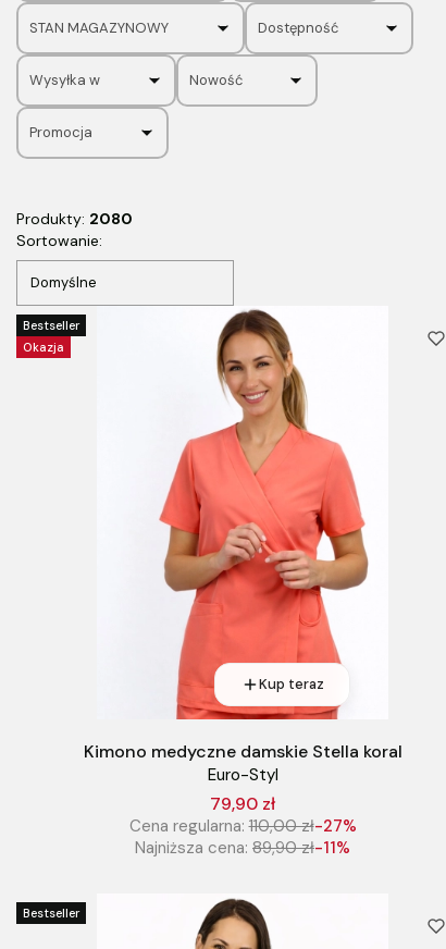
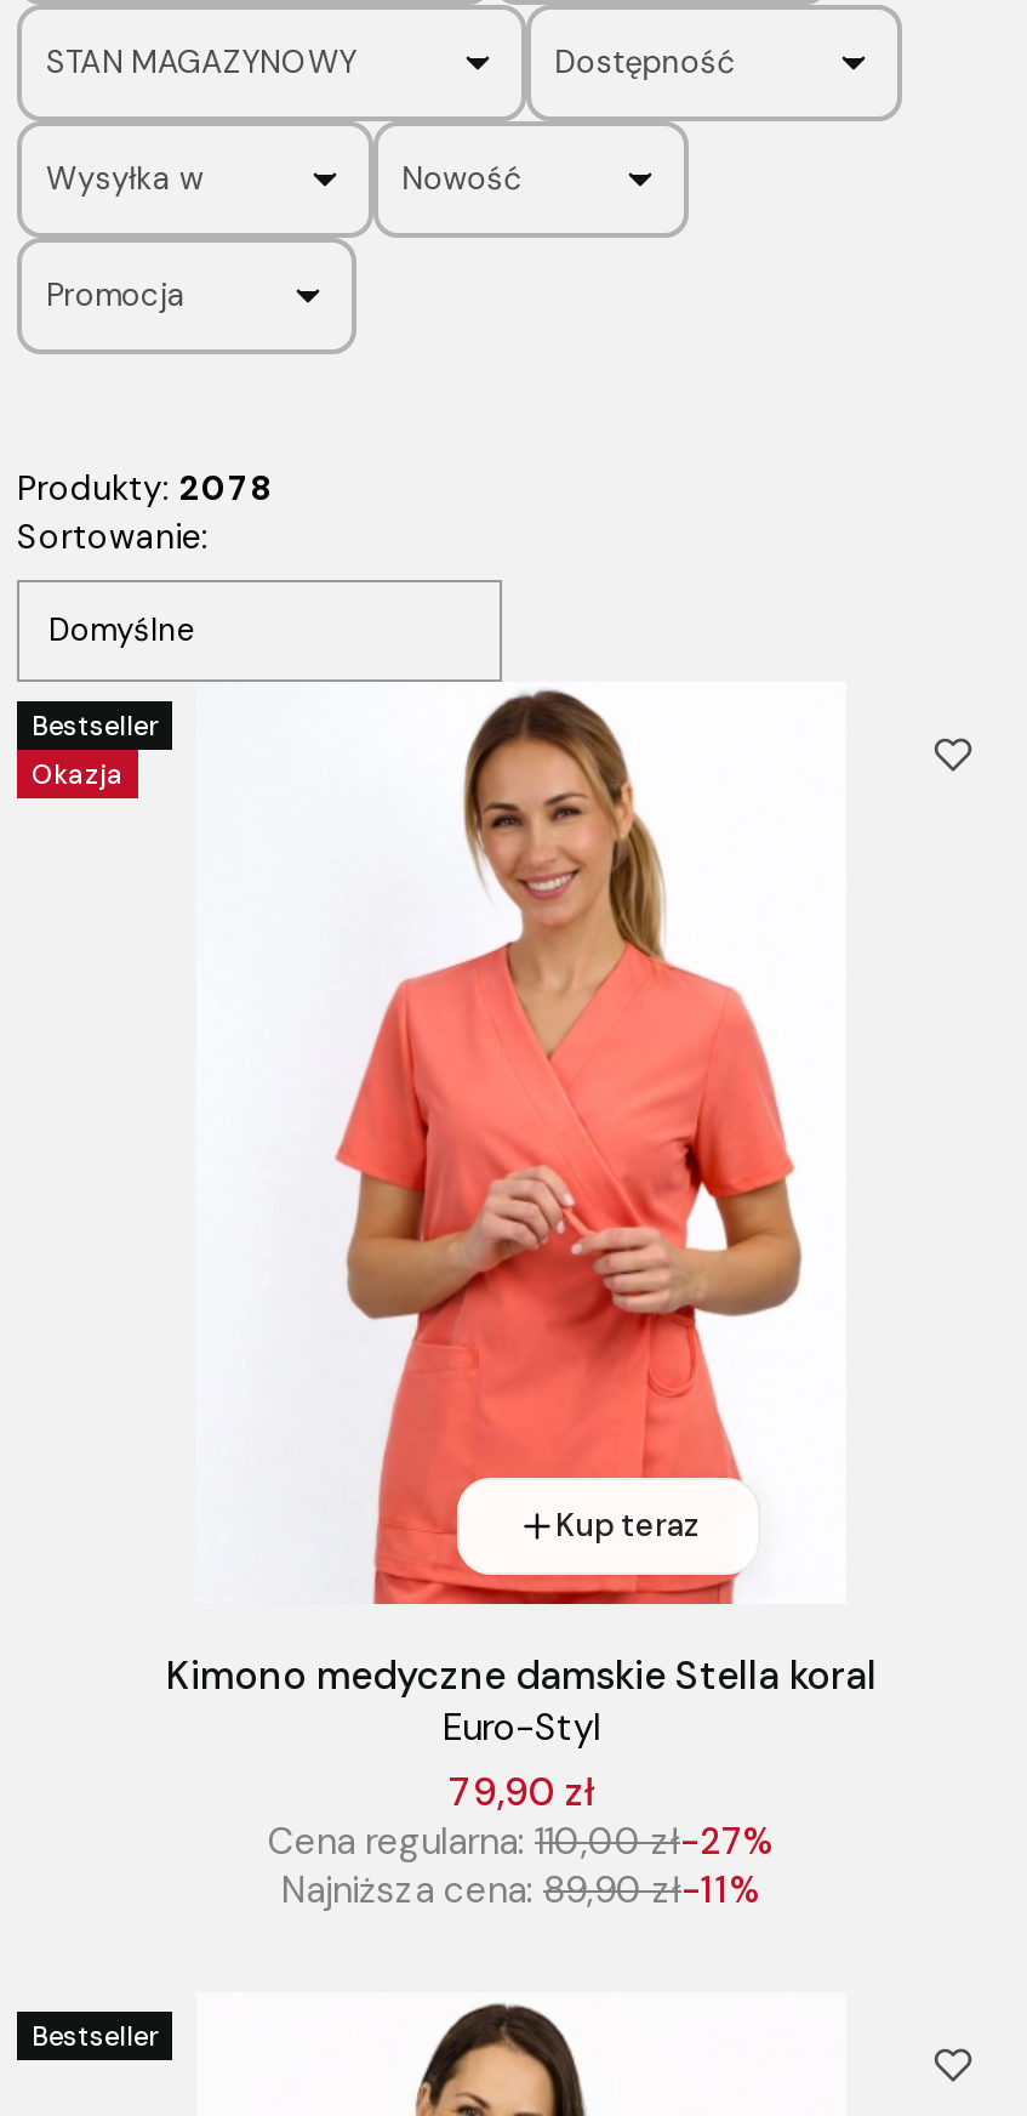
[16,209,133,229] Produkty: 2080 -> [17,466,272,510] Produkty: 2078

